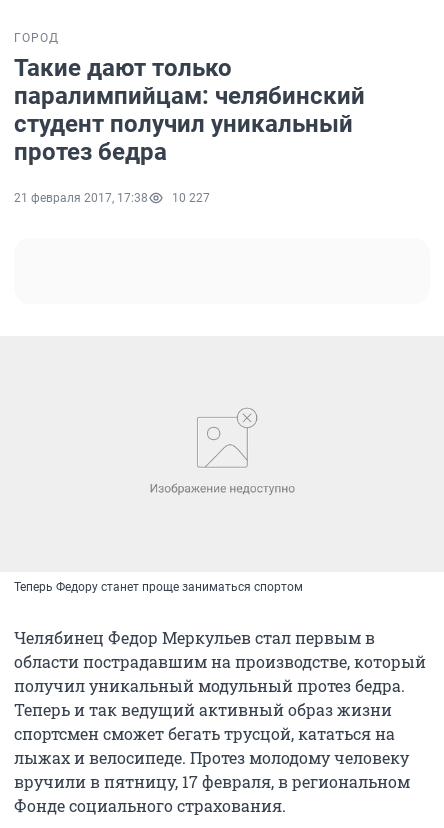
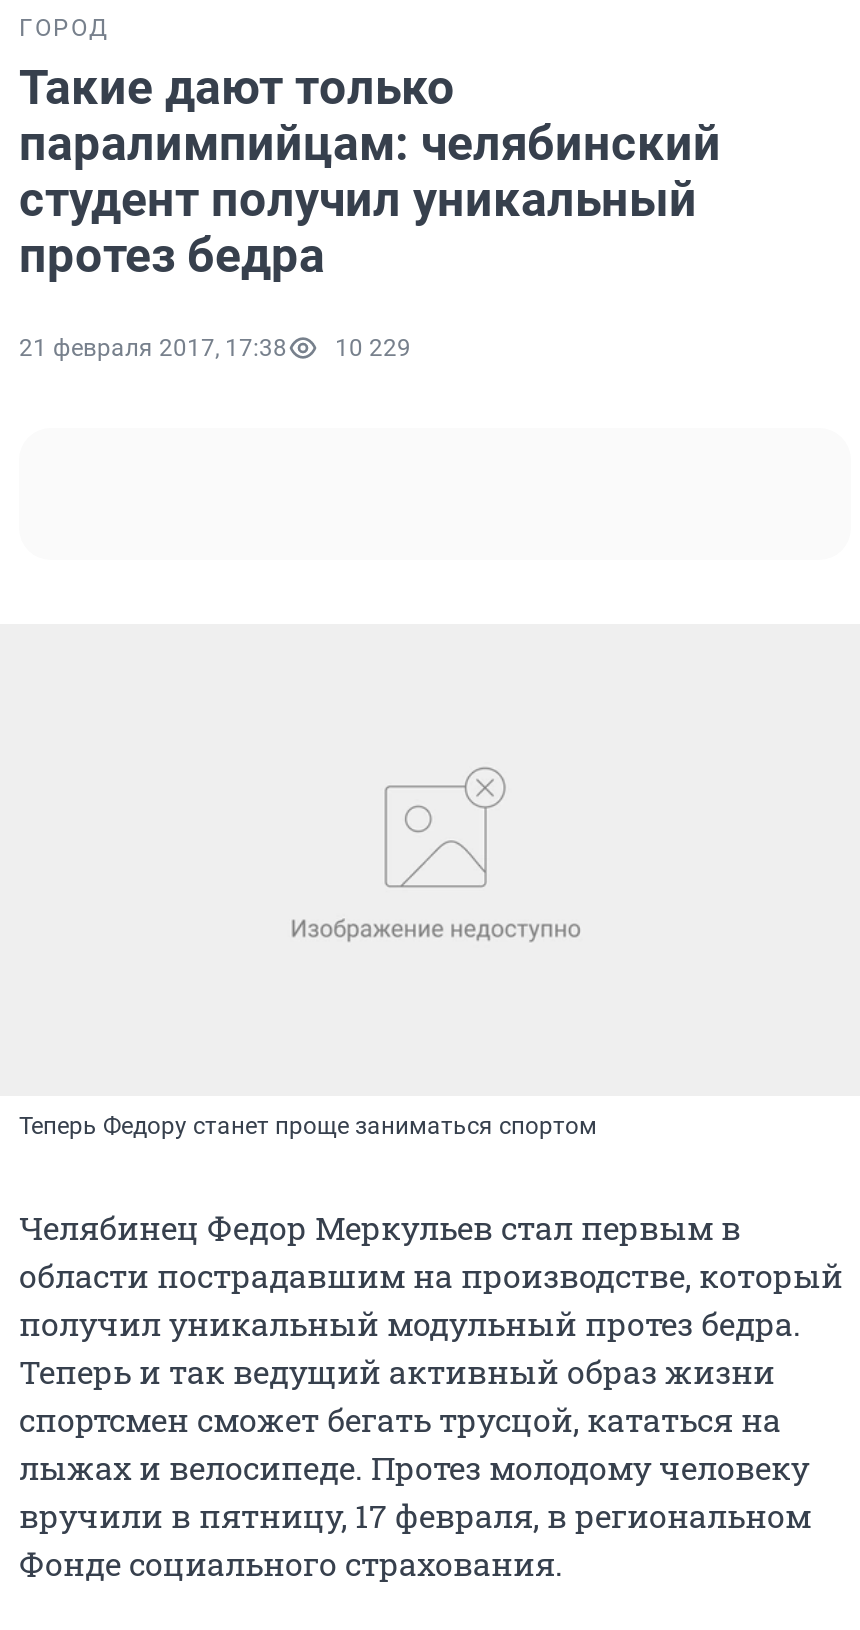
[14,191,210,205] 21 февраля 2017, 17:38 10 227 -> [19,334,411,362] 21 февраля 2017, 17:38 10 229

